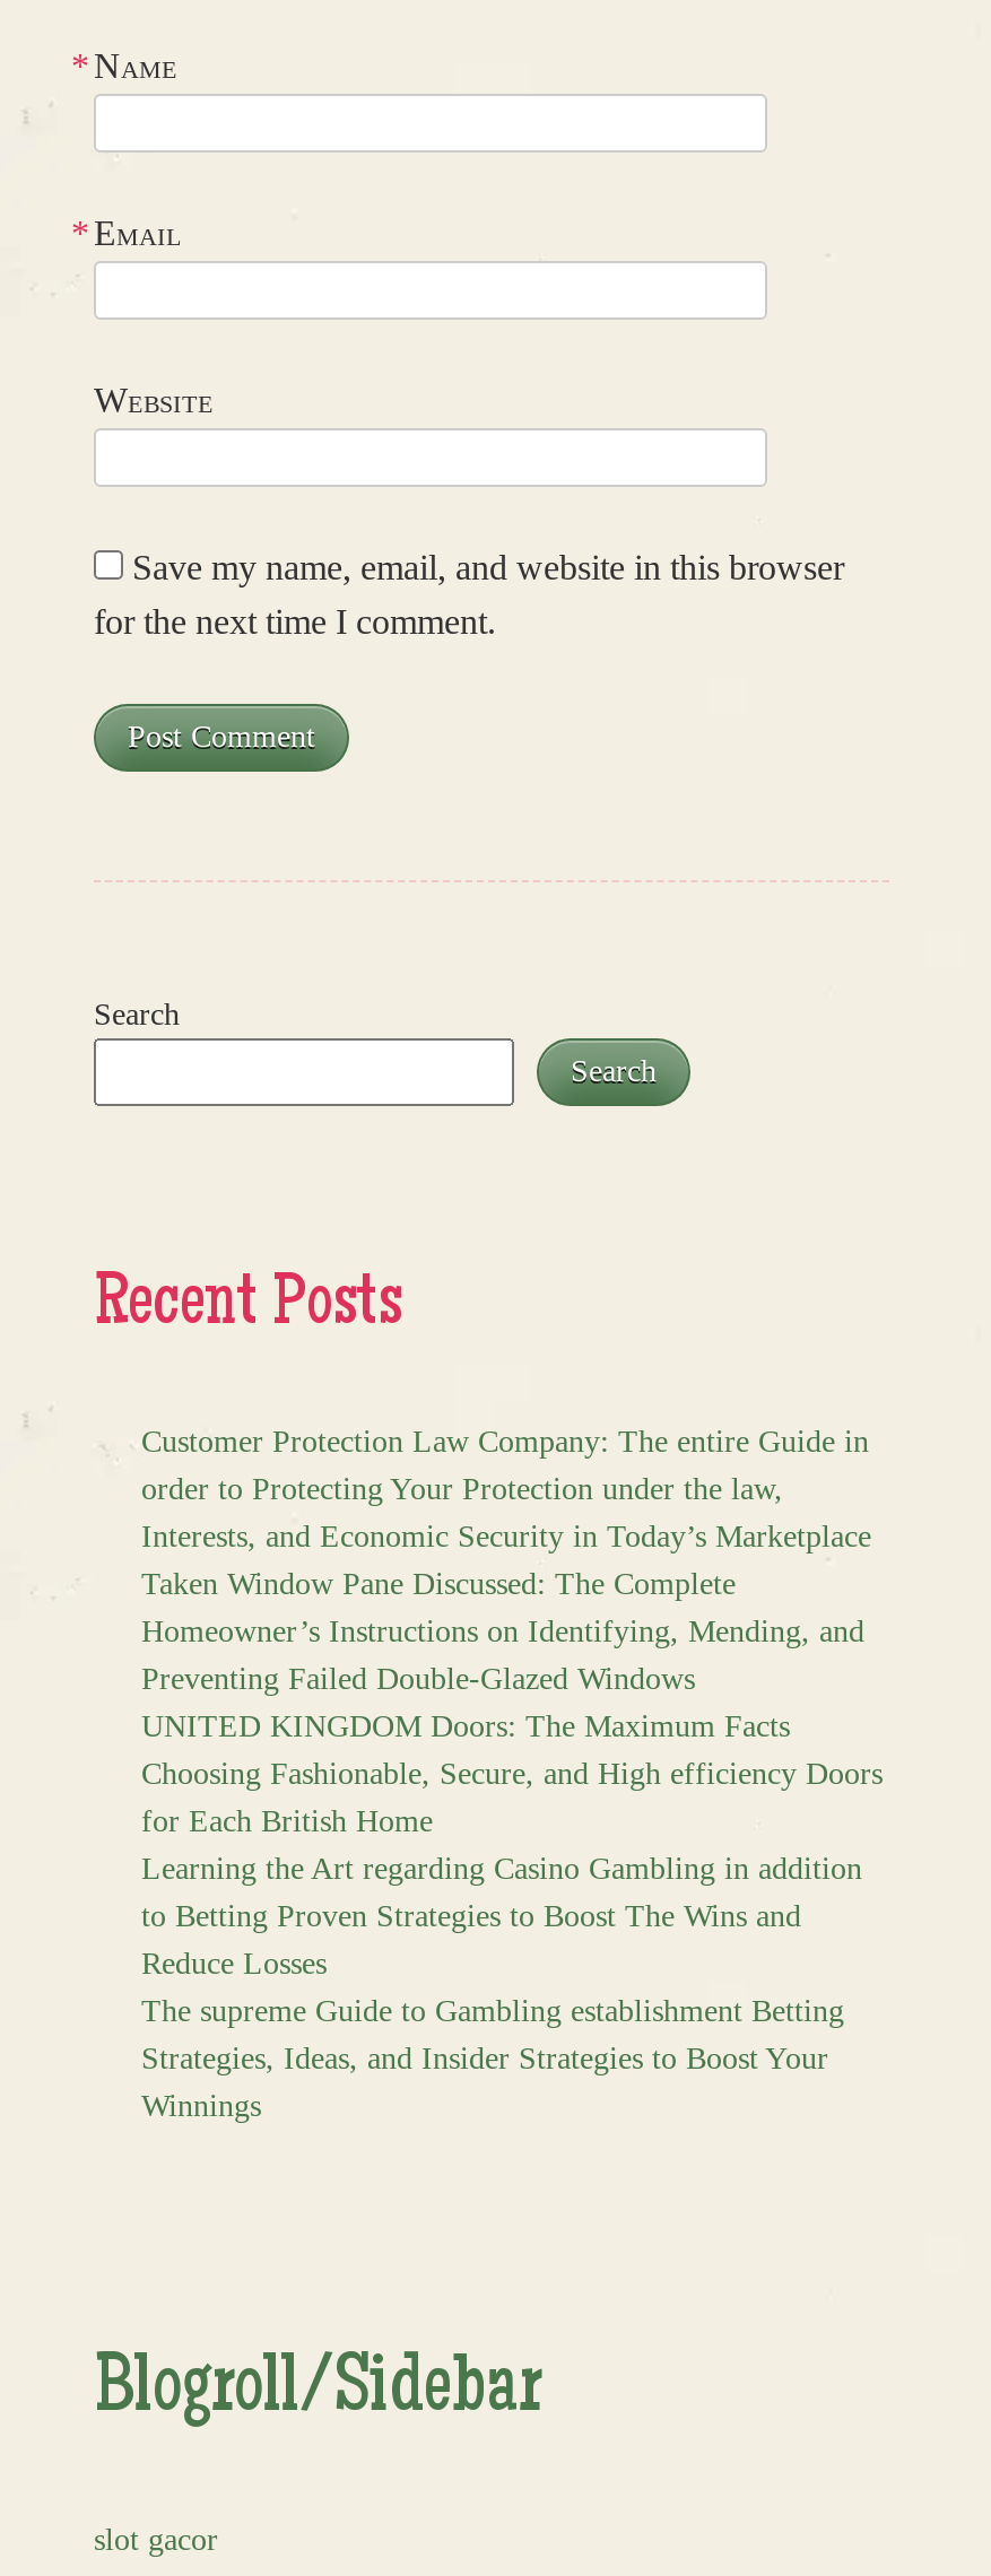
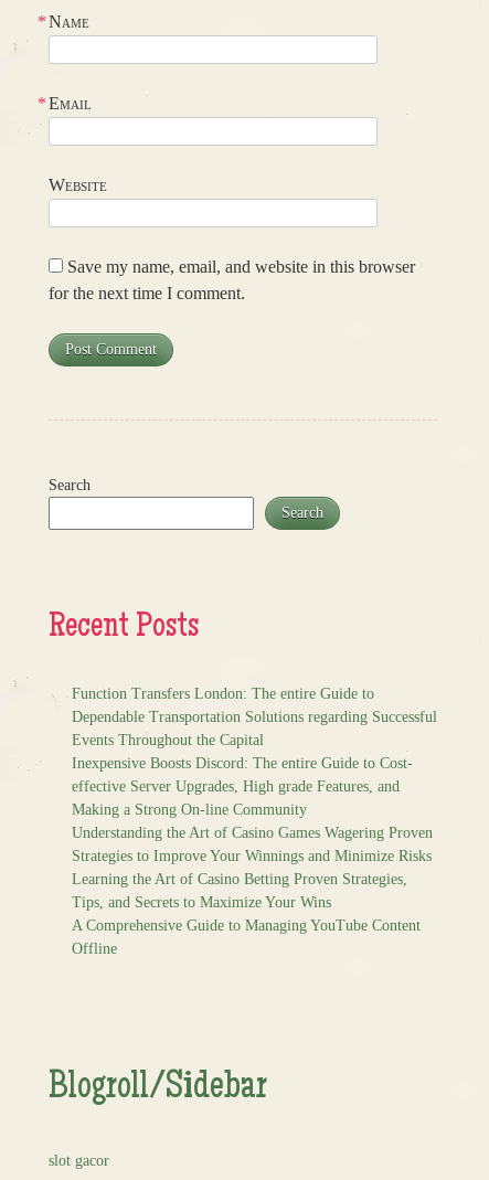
[141,1426,883,2124] Customer Protection Law Company: The entire Guide in | order to Protecting Your Protection under the law, | Interests, and Economic Security in Today’s Marketplace | Taken Window Pane Discussed: The Complete | Homeowner’s Instructions on Identifying, Mending, and | Preventing Failed Double-Glazed Windows | UNITED KINGDOM Doors: The Maximum Facts | Choosing Fashionable, Secure, and High efficiency Doors | for Each British Home | Learning the Art regarding Casino Gambling in addition | to Betting Proven Strategies to Boost The Wins and | Reduce Losses | The supreme Guide to Gambling establishment Betting | Strategies, Ideas, and Insider Strategies to Boost Your | Winnings -> [72,686,437,957] Function Transfers London: The entire Guide to | Dependable Transportation Solutions regarding Successful | Events Throughout the Capital | Inexpensive Boosts Discord: The entire Guide to Cost- | effective Server Upgrades, High grade Features, and | Making a Strong On-line Community | Understanding the Art of Casino Games Wagering Proven | Strategies to Improve Your Winnings and Minimize Risks | Learning the Art of Casino Betting Proven Strategies, | Tips, and Secrets to Maximize Your Wins | A Comprehensive Guide to Managing YouTube Content | Offline

